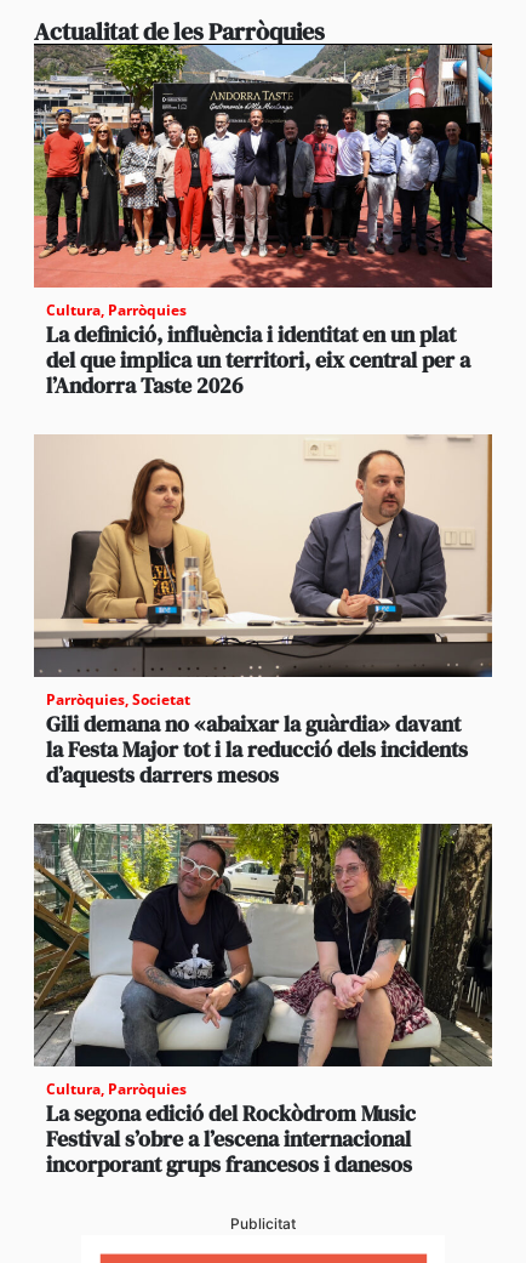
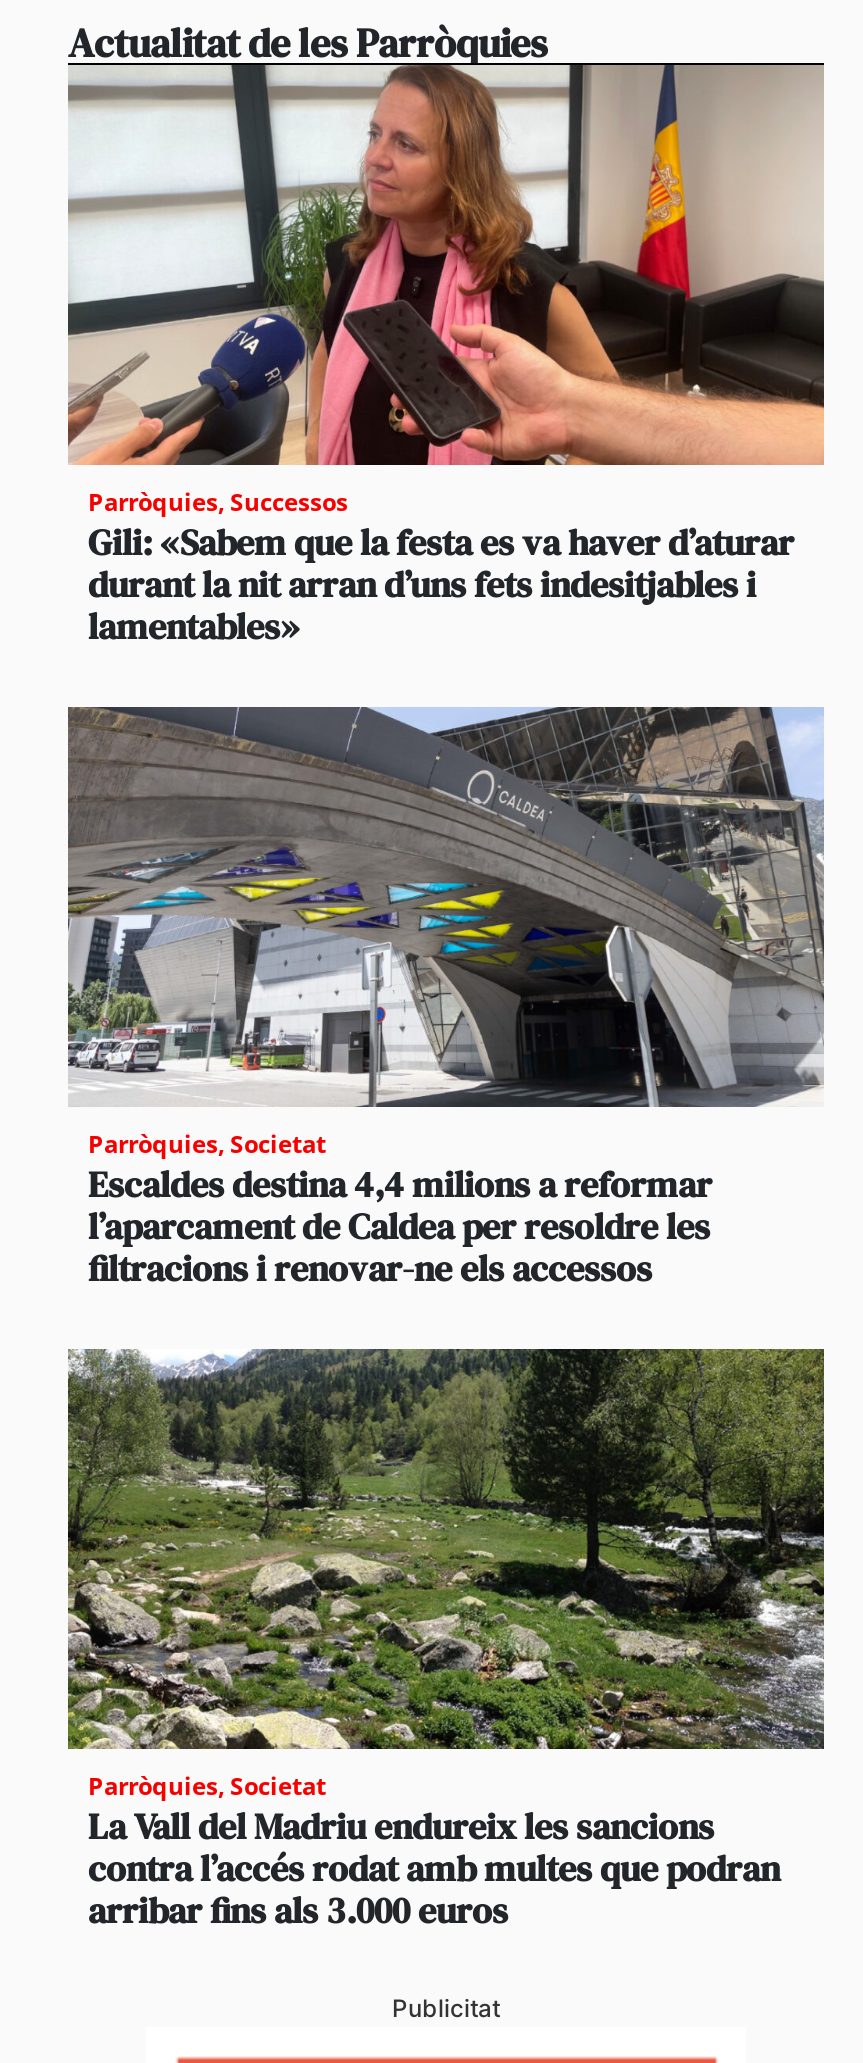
[33,44,493,401] [image] | Cultura, Parròquies | La definició, influència i identitat en un plat | del que implica un territori, eix central per a | l’Andorra Taste 2026 -> [66,65,826,652] [image] | Parròquies, Successos | Gili: «Sabem que la festa es va haver d’aturar | durant la nit arran d’uns fets indesitjables i | lamentables»
[33,433,493,790] [image] | Gili demana no «abaixar la guàrdia» davant | la Festa Major tot i la reducció dels incidents | d’aquests darrers mesos -> [66,705,826,1294] [image] | Escaldes destina 4,4 milions a reformar | l’aparcament de Caldea per resoldre les | filtracions i renovar-ne els accessos
[34,823,493,1180] [image] | Cultura, Parròquies | La segona edició del Rockòdrom Music | Festival s’obre a l’escena internacional | incorporant grups francesos i danesos -> [68,1347,826,1936] [image] | Parròquies, Societat | La Vall del Madriu endureix les sancions | contra l’accés rodat amb multes que podran | arribar fins als 3.000 euros

